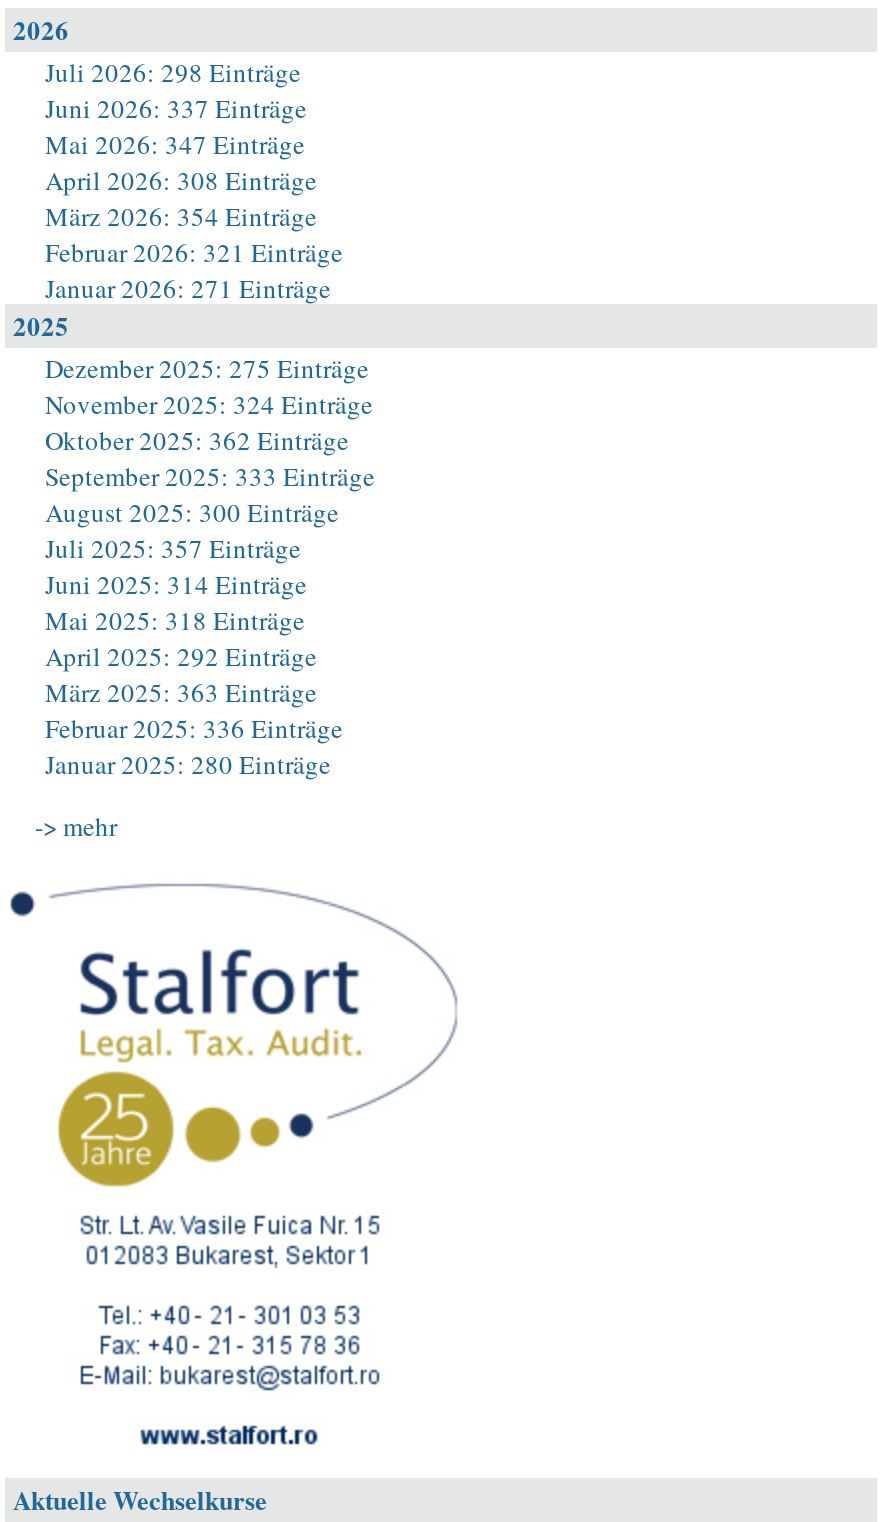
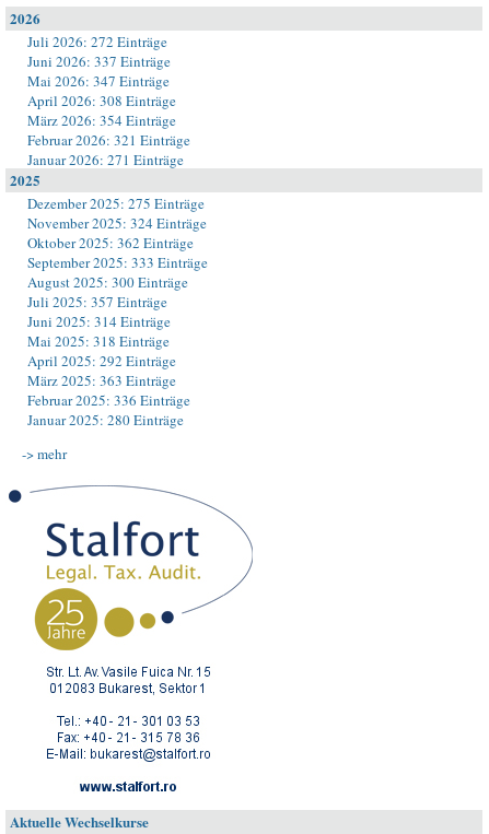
[45,54,301,90] Juli 2026: 298 Einträge -> [27,32,167,51] Juli 2026: 272 Einträge

